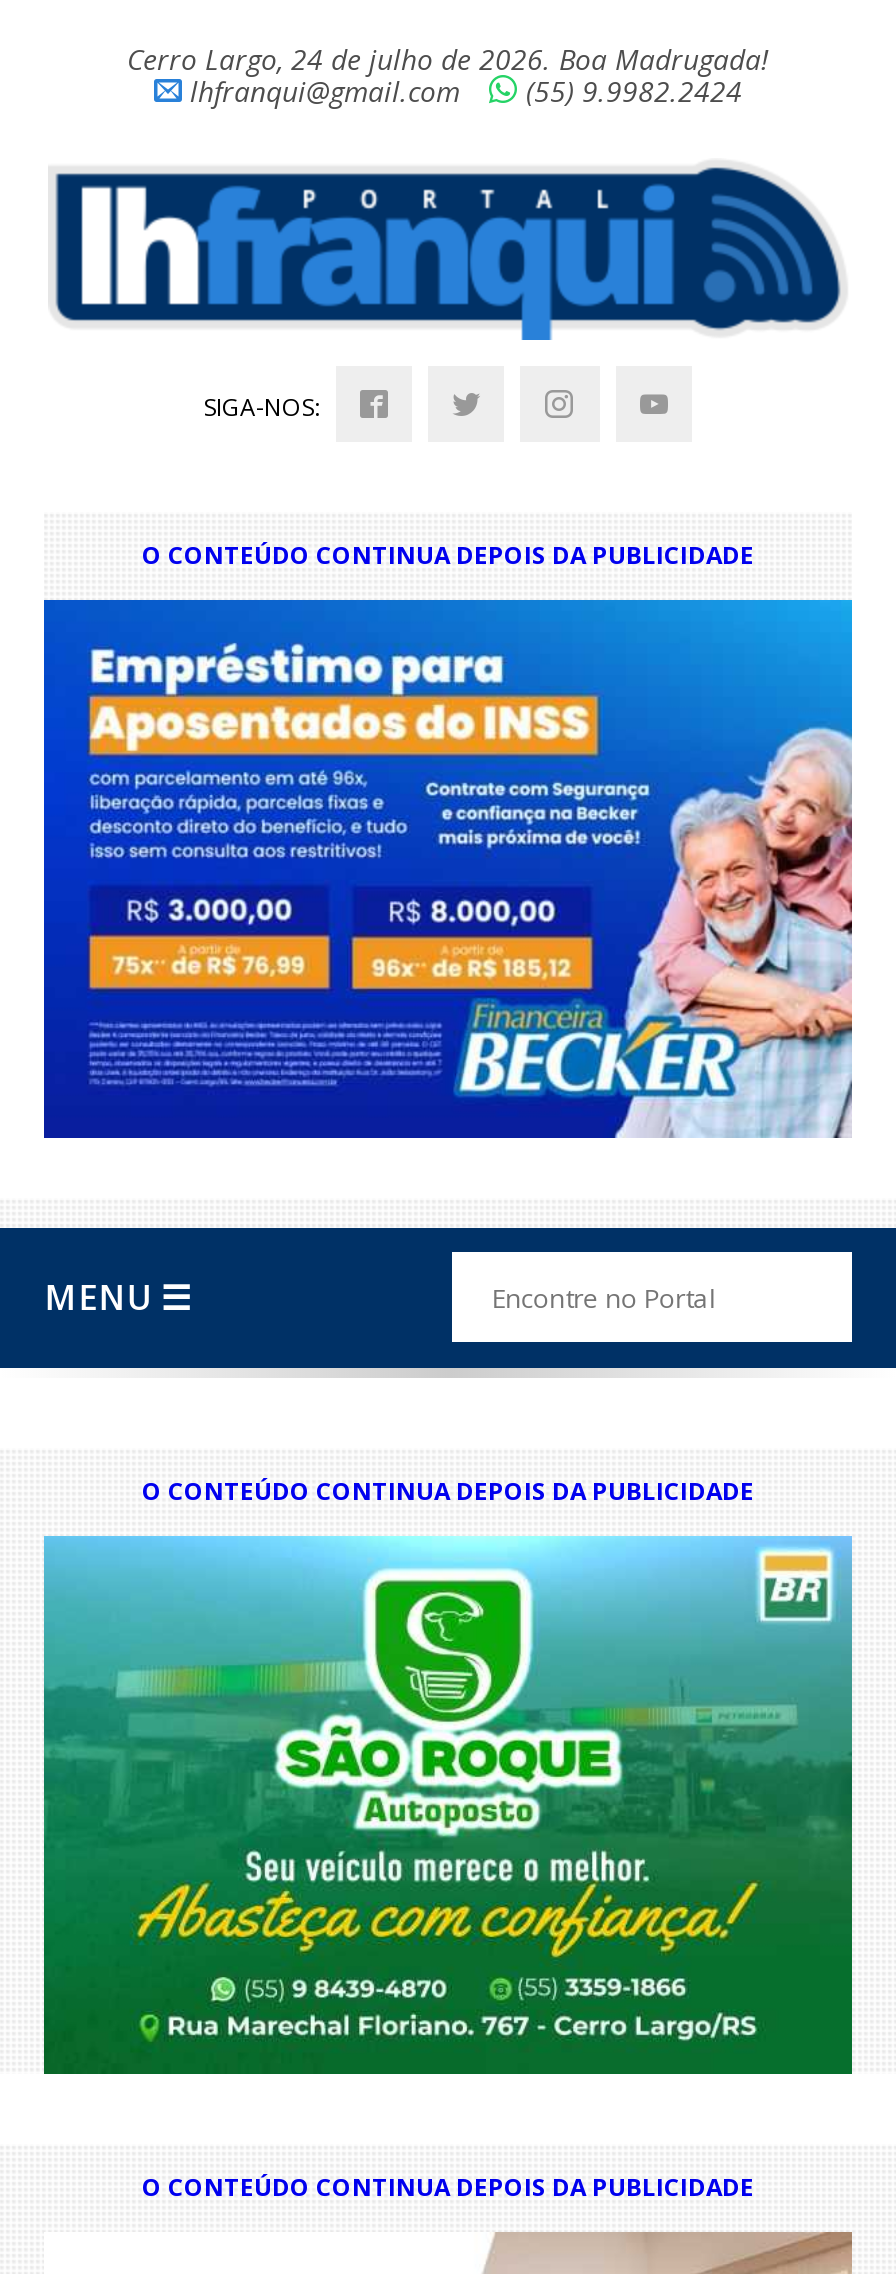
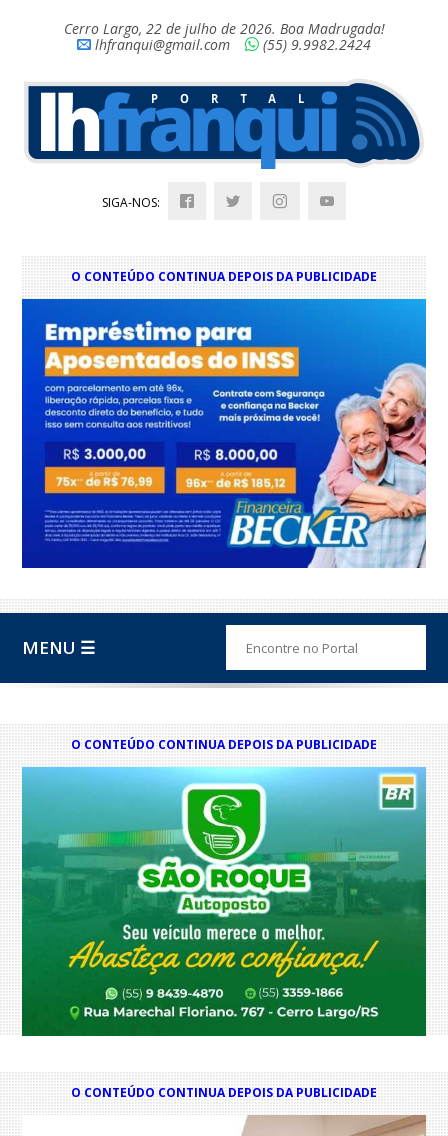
[127,40,769,78] Cerro Largo, 24 de julho de 2026. Boa Madrugada! -> [63,19,384,38] Cerro Largo, 22 de julho de 2026. Boa Madrugada!

